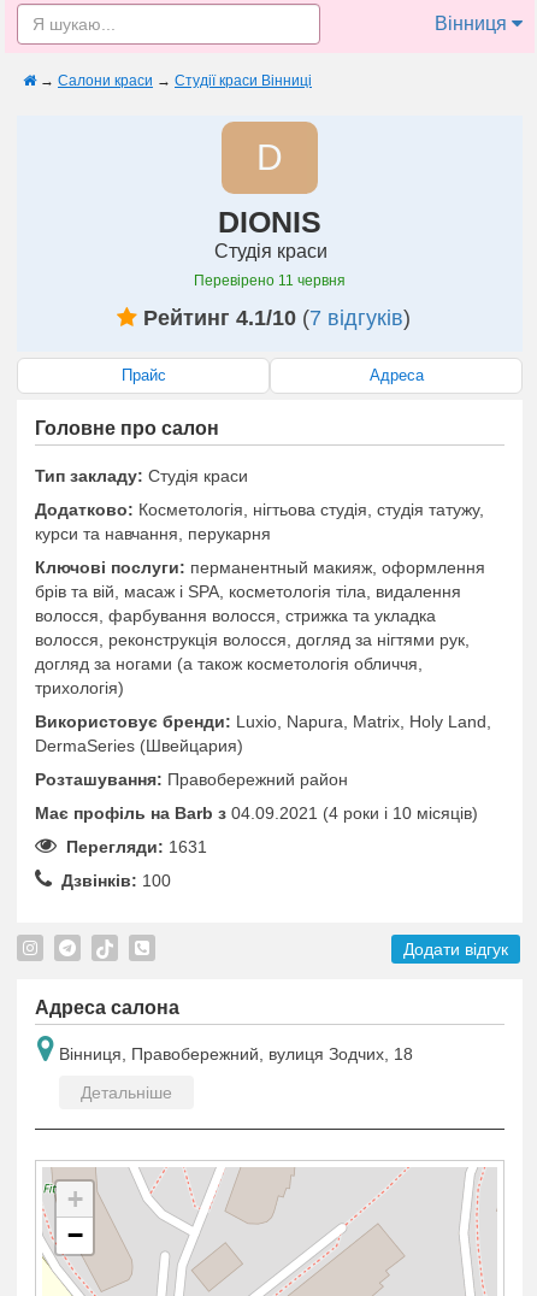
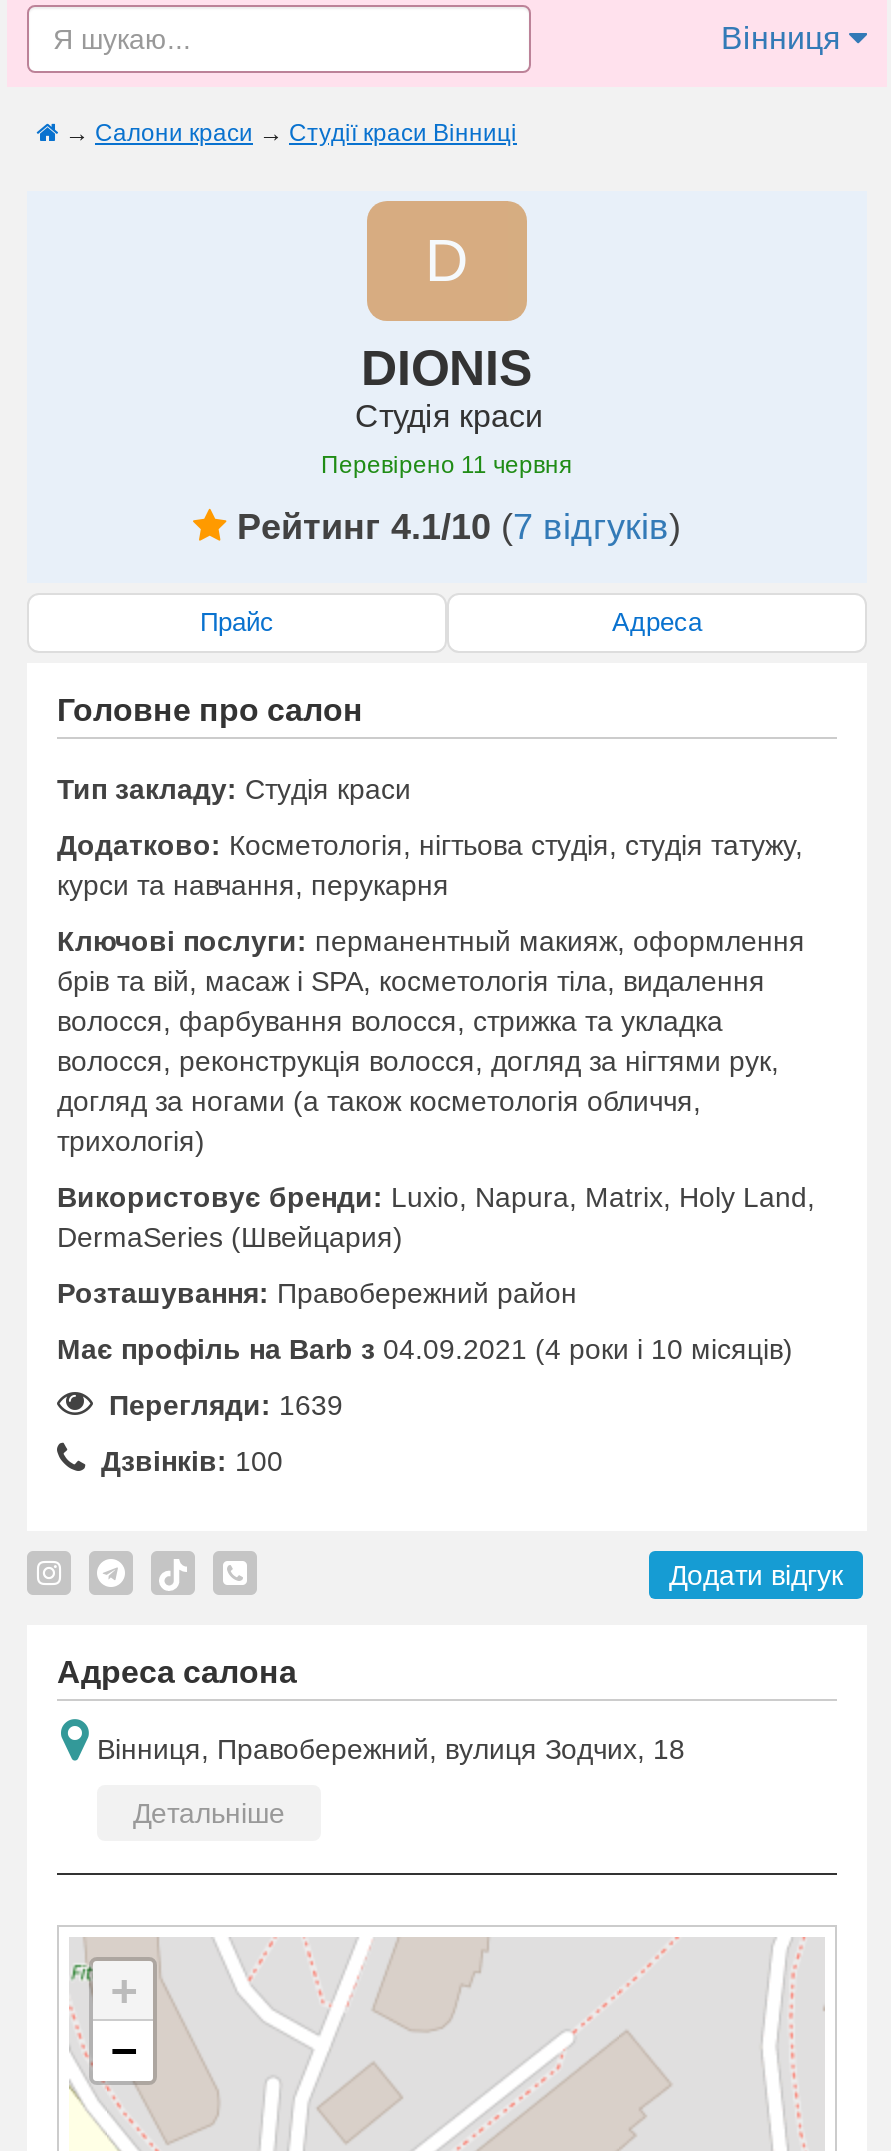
[57,837,207,856] Перегляди: 1631 -> [93,1389,343,1421] Перегляди: 1639

